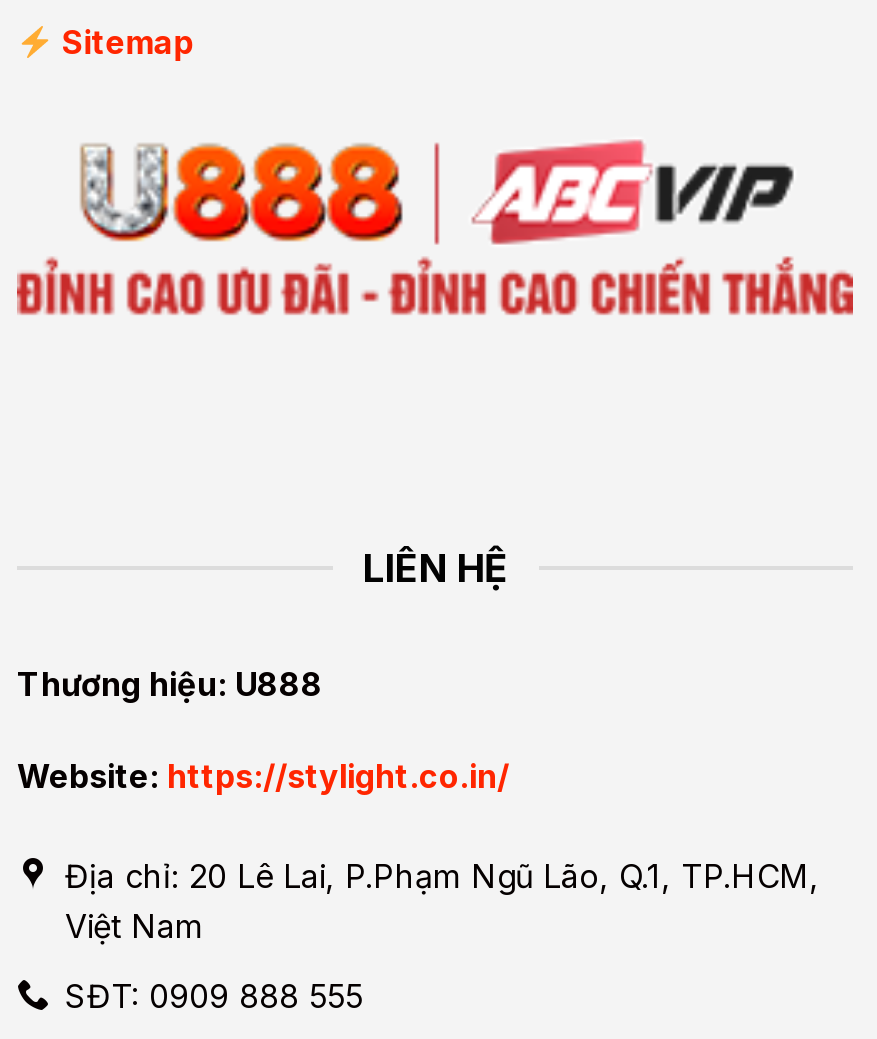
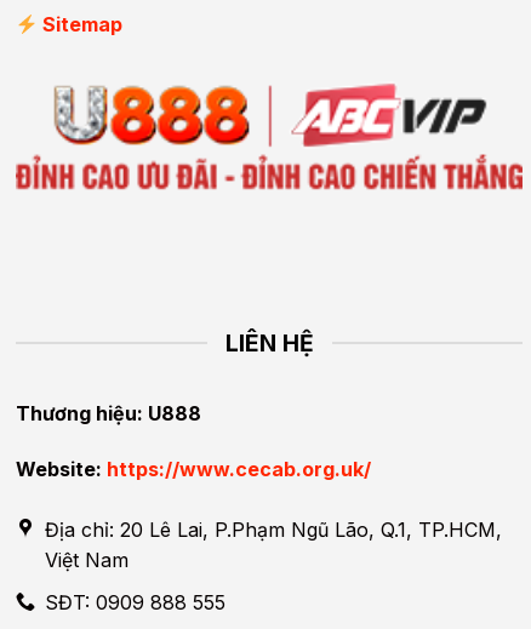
[17,755,509,795] Website: https://stylight.co.in/ -> [16,456,371,481] Website: https://www.cecab.org.uk/

